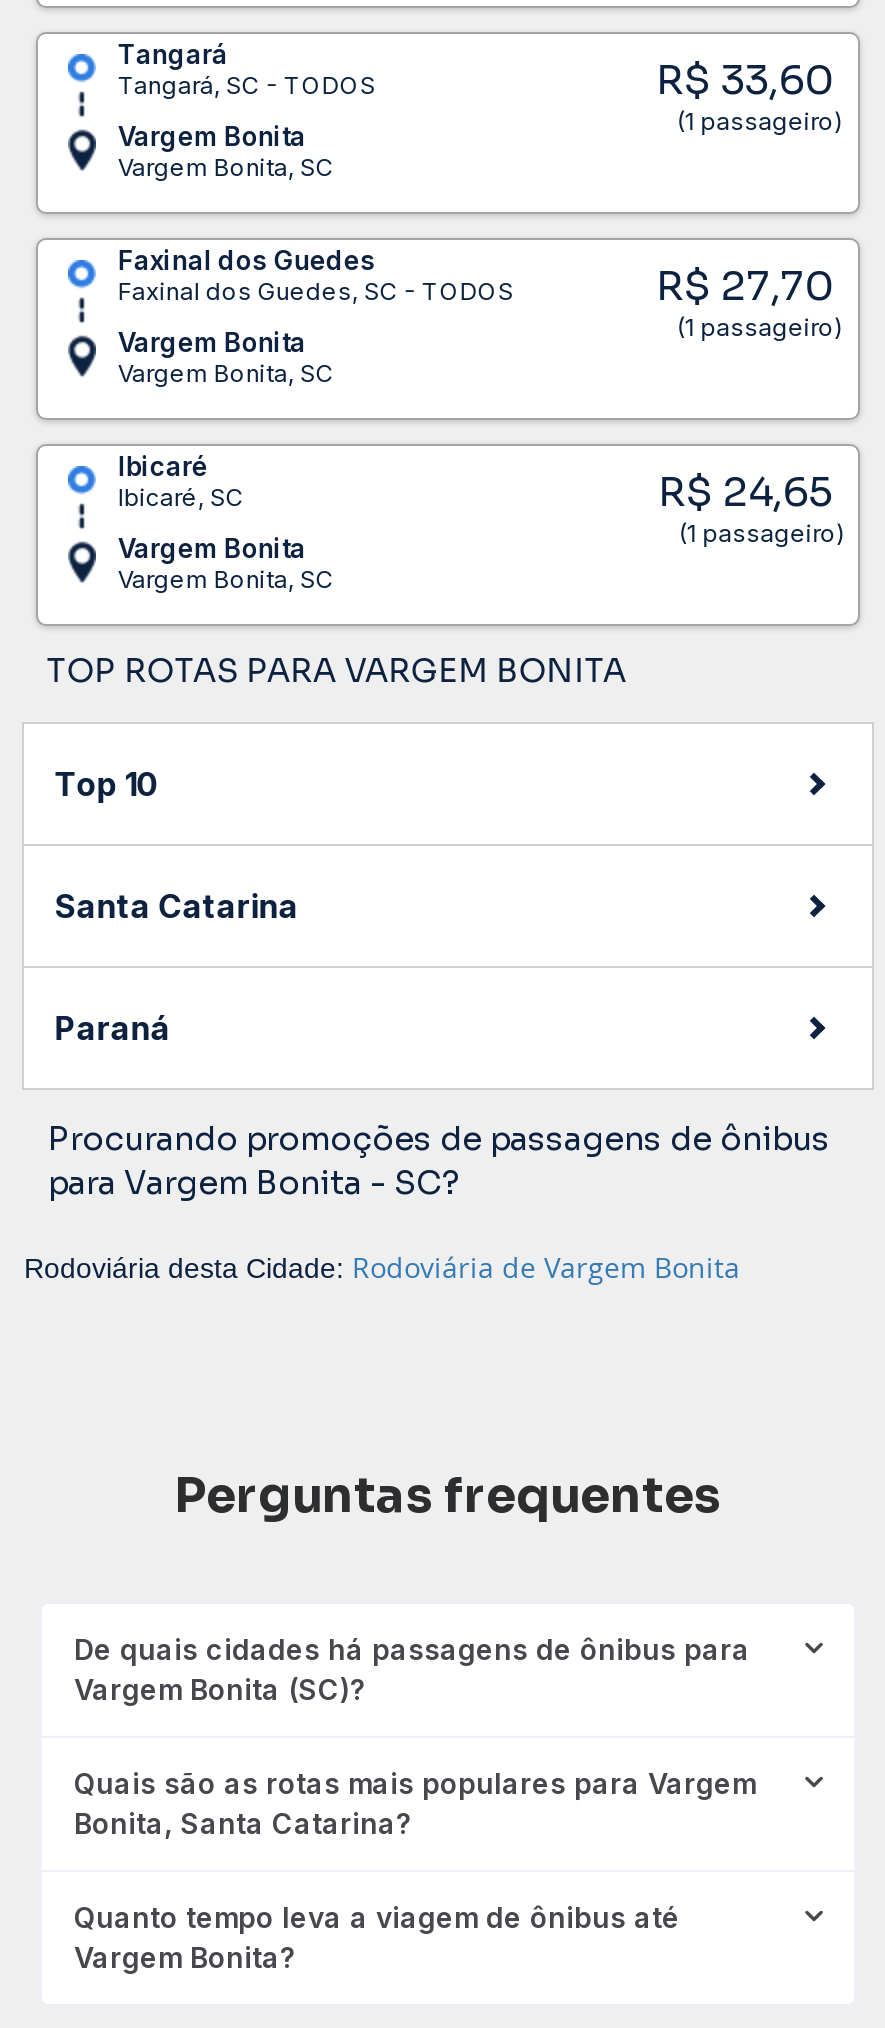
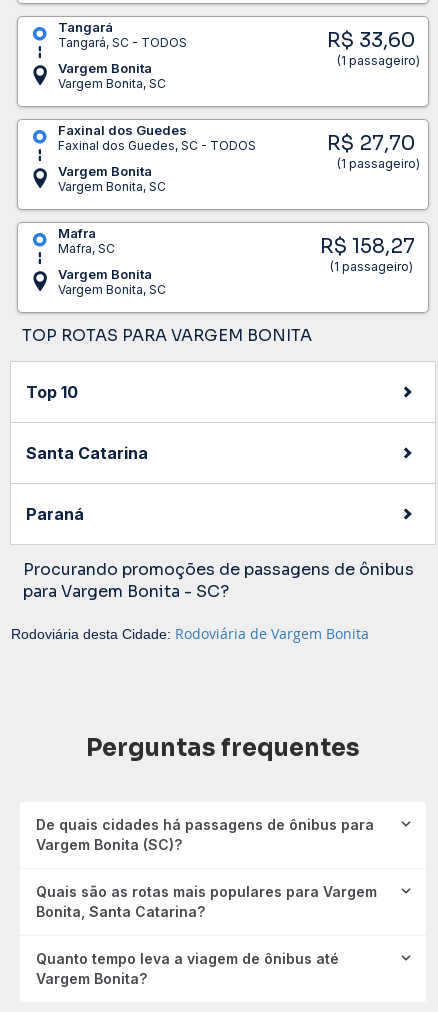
[118,449,244,511] Ibicaré | Ibicaré, SC -> [58,225,115,256] Mafra | Mafra, SC
[658,467,832,517] R$ 24,65 -> [320,234,415,259] R$ 158,27

